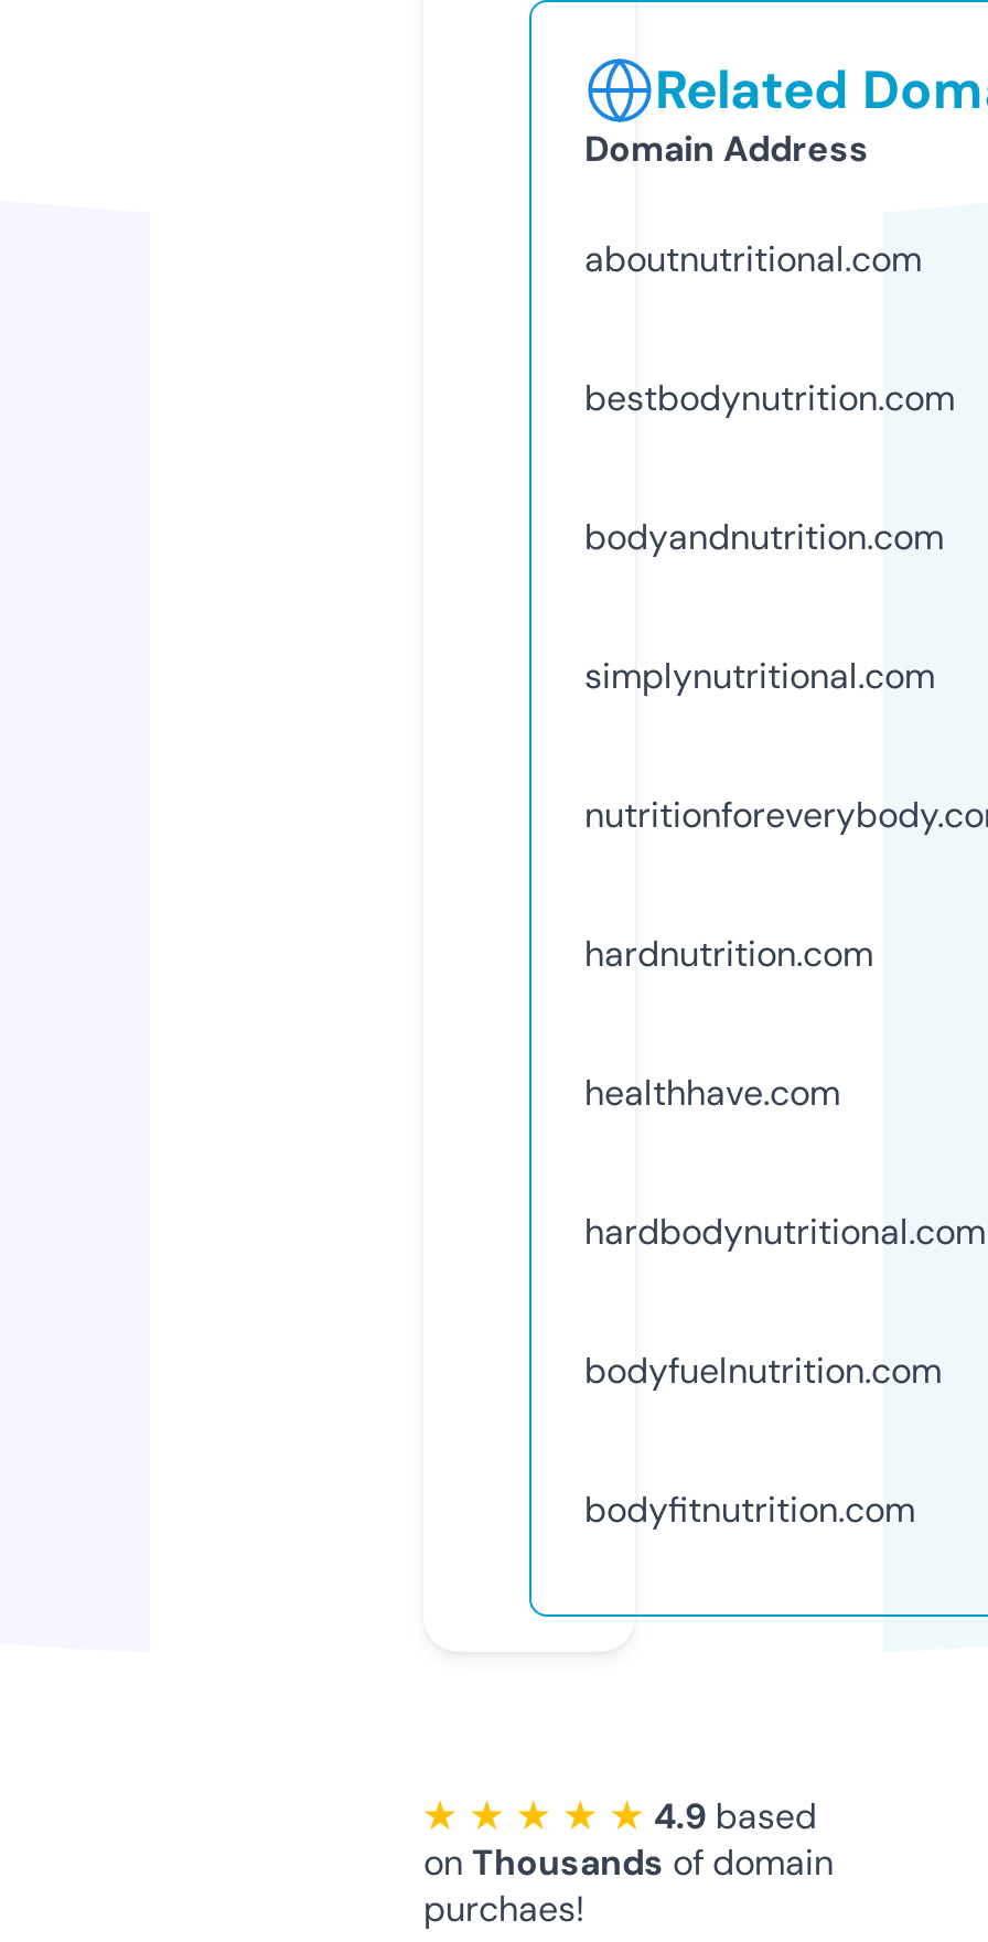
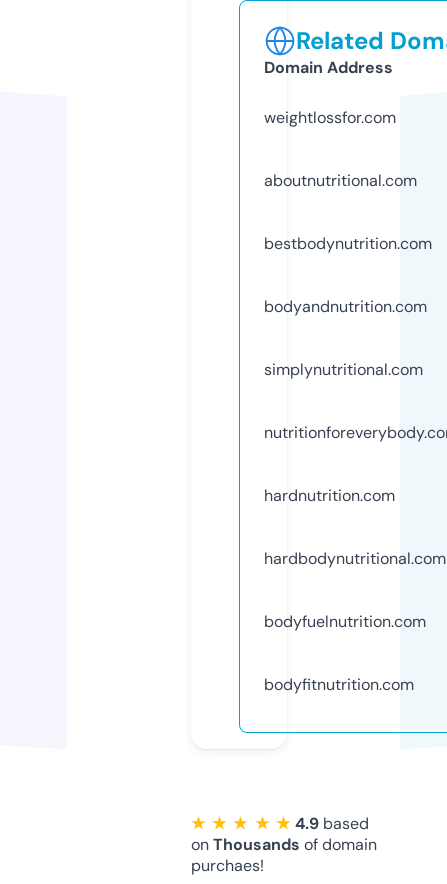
none -> [264,107,396,128] weightlossfor.com
moved [584,236,955,977] -> [264,170,432,506]: aboutnutritional.com | bestbodynutrition.com | bodyandnutrition.com | simplynutritional.com | hardnutrition.com
[584,1069,840,1116] healthhave.com -> none

